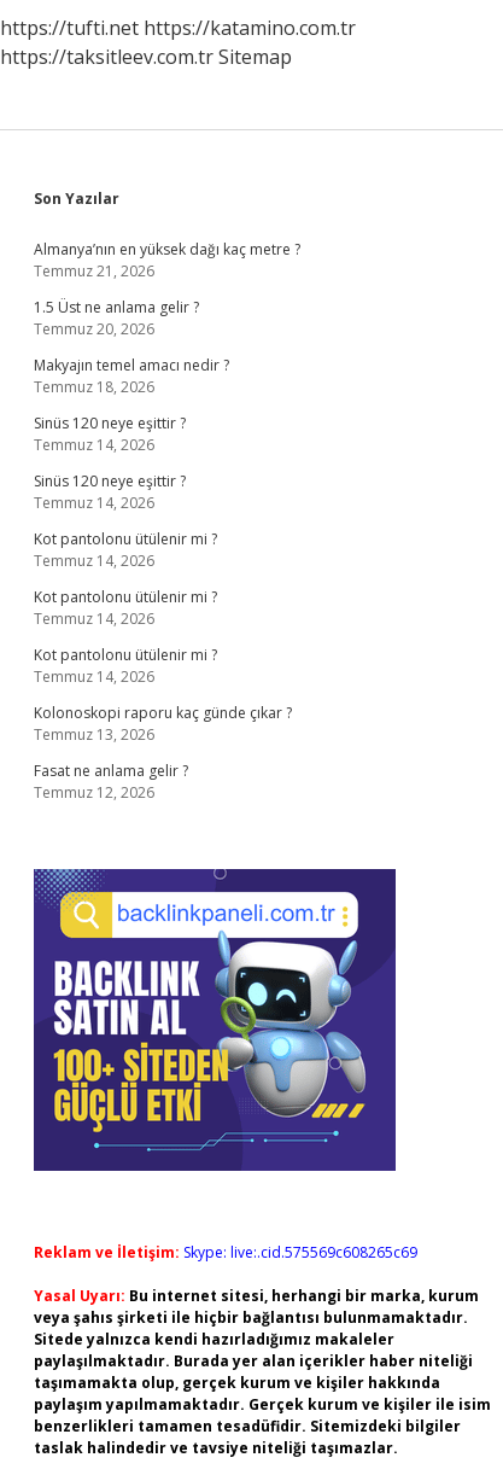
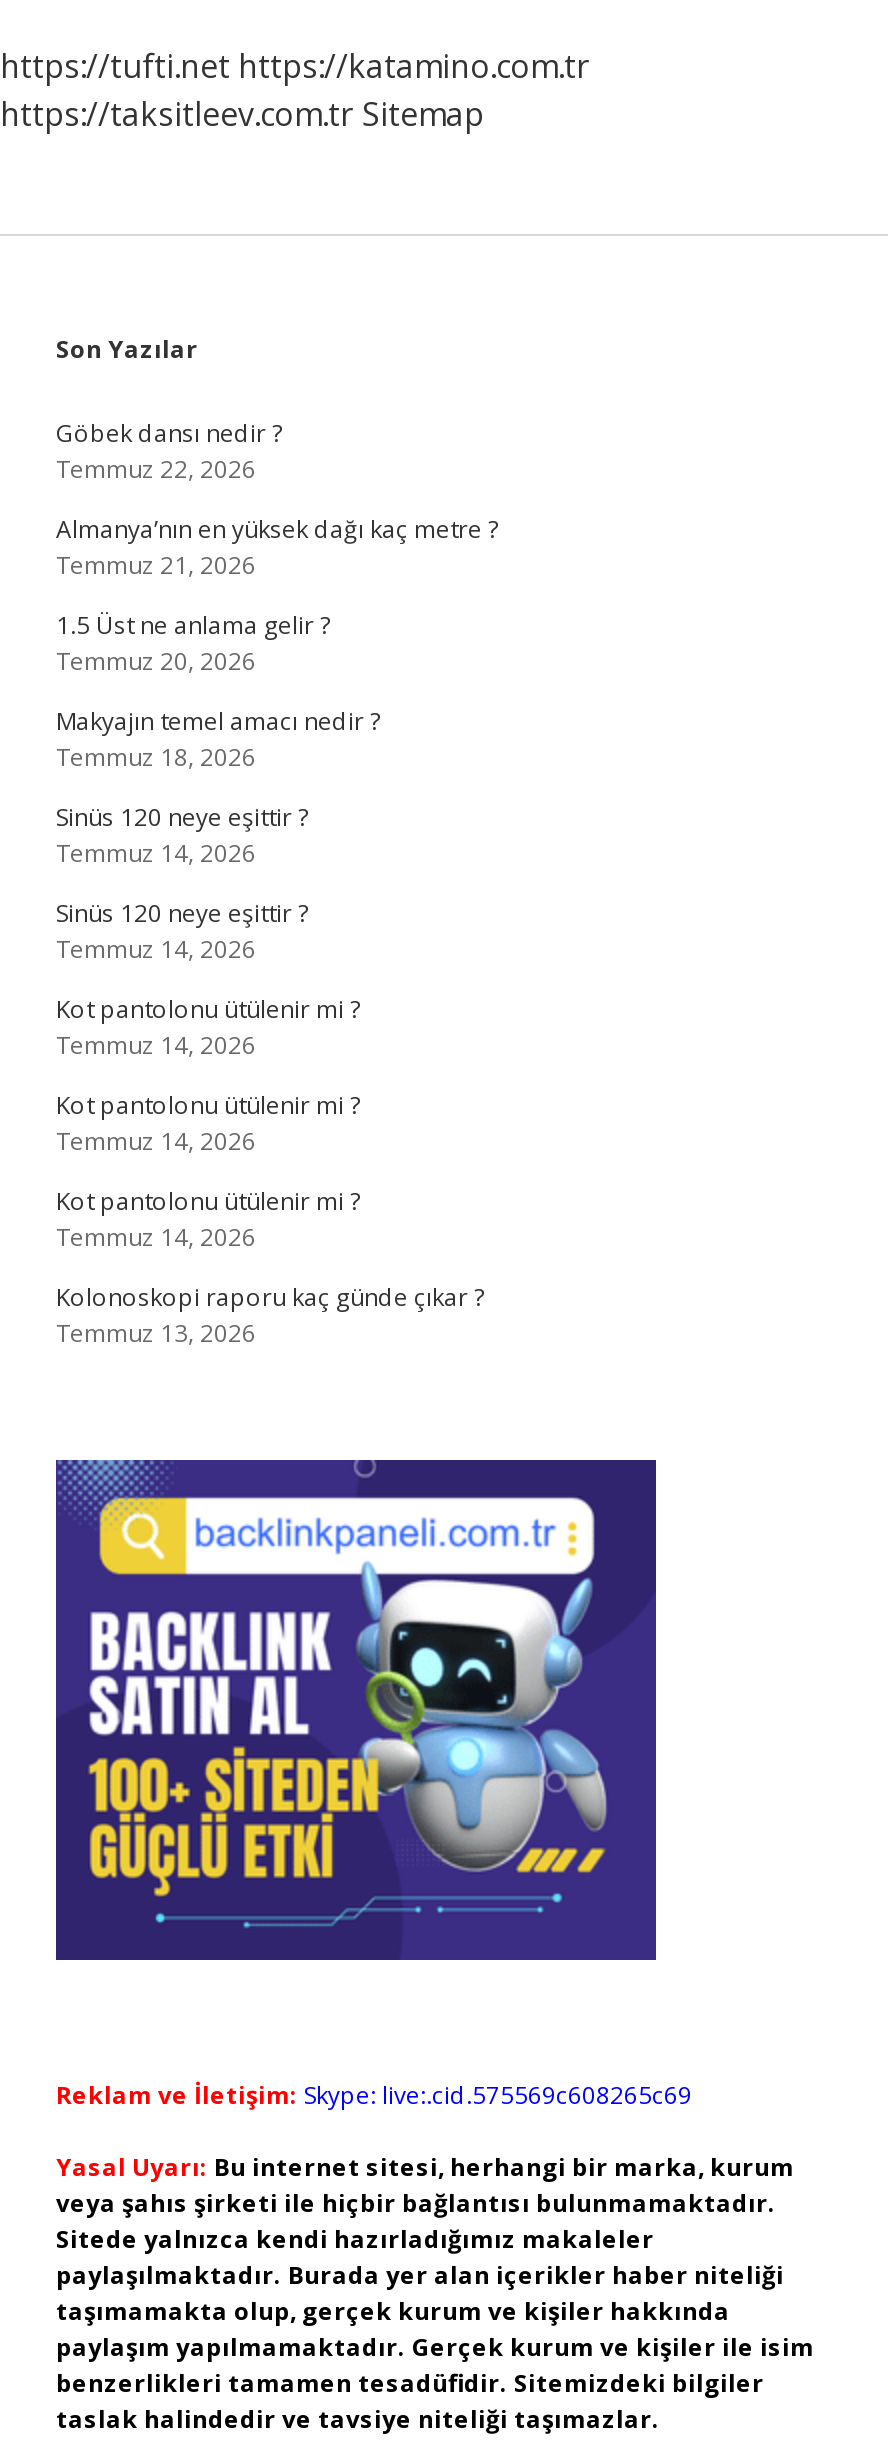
none -> [56,416,282,486] Göbek dansı nedir ? | Temmuz 22, 2026
moved [34,239,300,745] -> [56,512,498,1350]: Almanya’nın en yüksek dağı kaç metre ? | Temmuz 21, 2026 | 1.5 Üst ne anlama gelir ? | ... | Kolonoskopi raporu kaç günde çıkar ? | Temmuz 13, 2026
[34,760,188,803] Fasat ne anlama gelir ? | Temmuz 12, 2026 -> none

